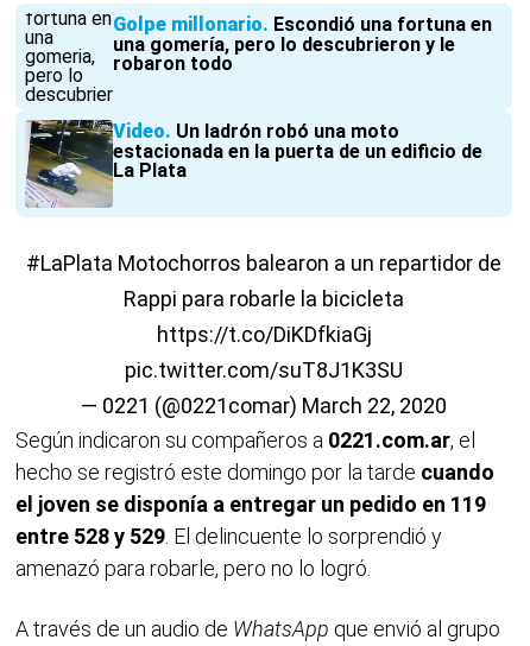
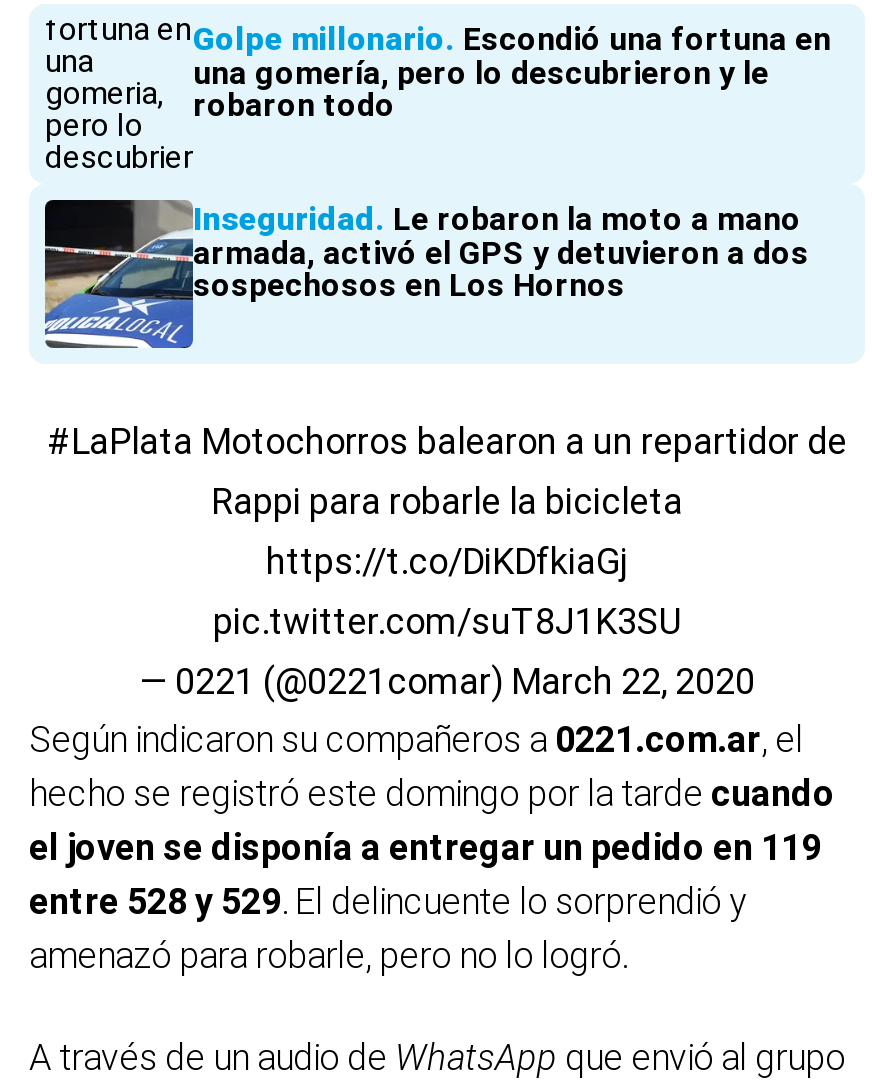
[25,119,482,208] [image] | Video Un ladrón robó una moto | estacionada en la puerta de un edificio de | La Plata -> [43,198,809,350] [image] | Inseguridad Le robaron la moto a mano | armada, activó el GPS y detuvieron a dos | sospechosos en Los Hornos

